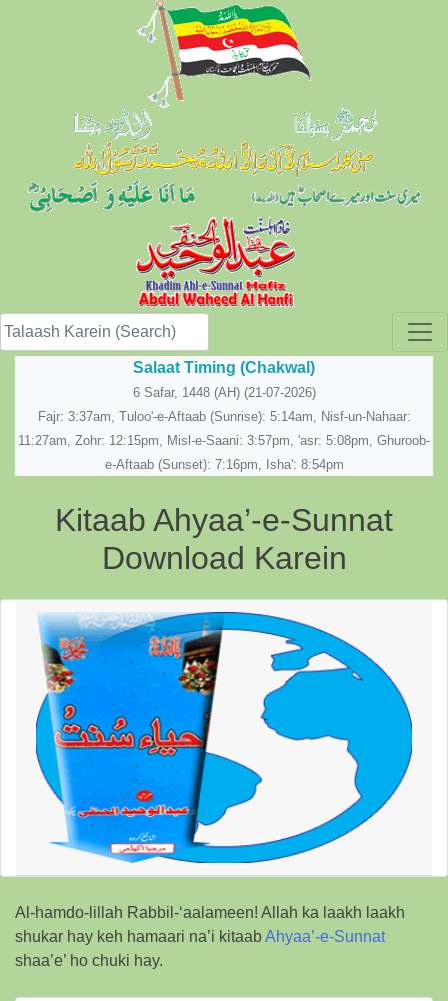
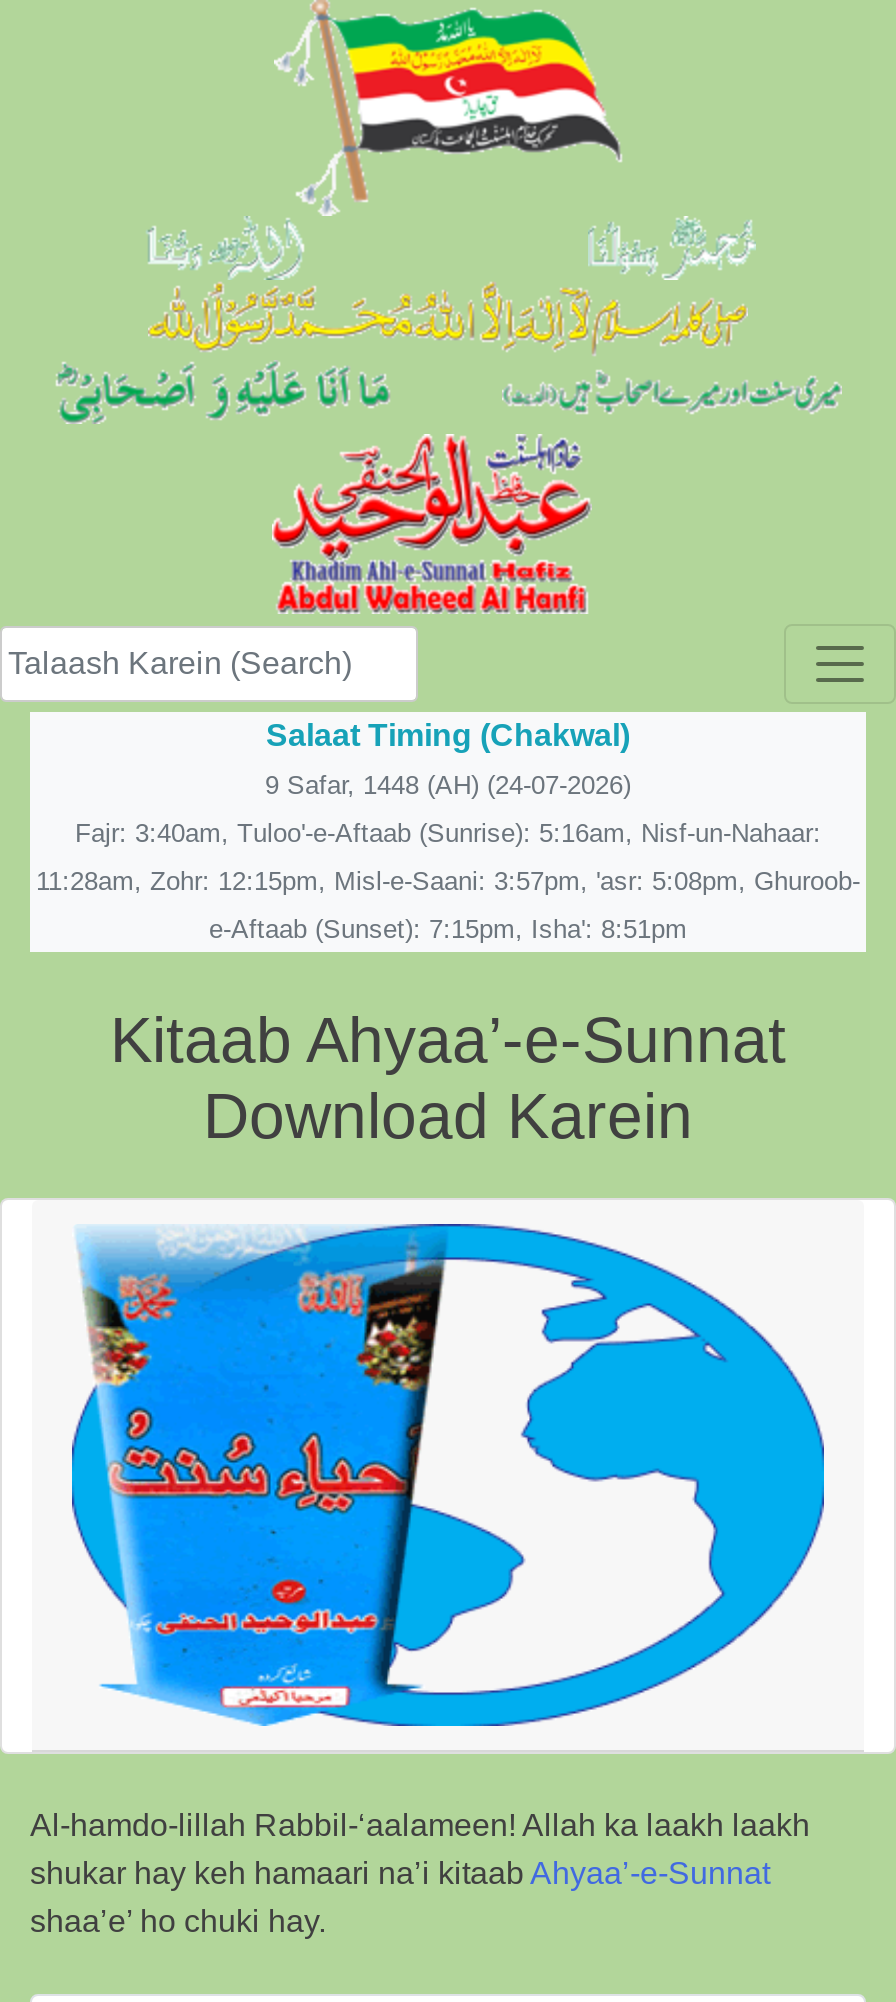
[132,385,315,400] 6 Safar, 1448 (AH) (21-07-2026) -> [265,770,631,800] 9 Safar, 1448 (AH) (24-07-2026)
[37,409,410,424] Fajr: 3:37am, Tuloo'-e-Aftaab (Sunrise): 5:14am, Nisf-un-Nahaar: -> [75,818,821,848] Fajr: 3:40am, Tuloo'-e-Aftaab (Sunrise): 5:16am, Nisf-un-Nahaar:
[18,433,430,448] 11:27am, Zohr: 12:15pm, Misl-e-Saani: 3:57pm, 'asr: 5:08pm, Ghuroob- -> [36,866,860,896] 11:28am, Zohr: 12:15pm, Misl-e-Saani: 3:57pm, 'asr: 5:08pm, Ghuroob-
[104,457,343,472] e-Aftaab (Sunset): 7:16pm, Isha': 8:54pm -> [209,914,687,944] e-Aftaab (Sunset): 7:15pm, Isha': 8:51pm

